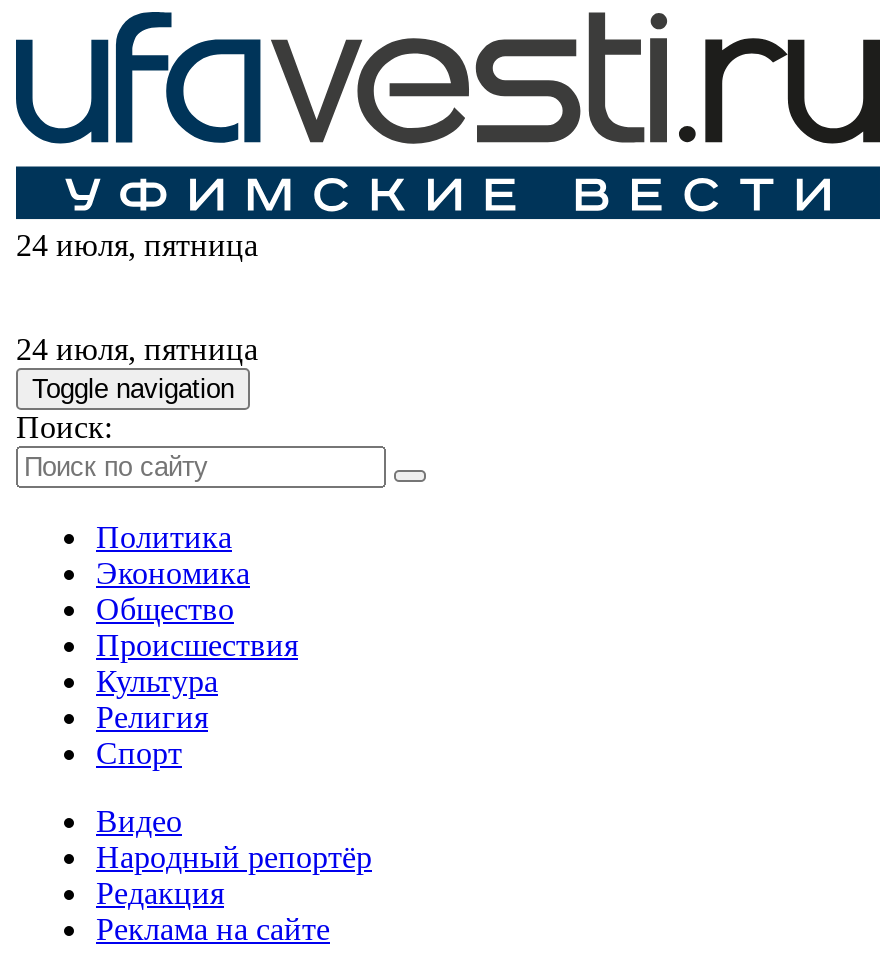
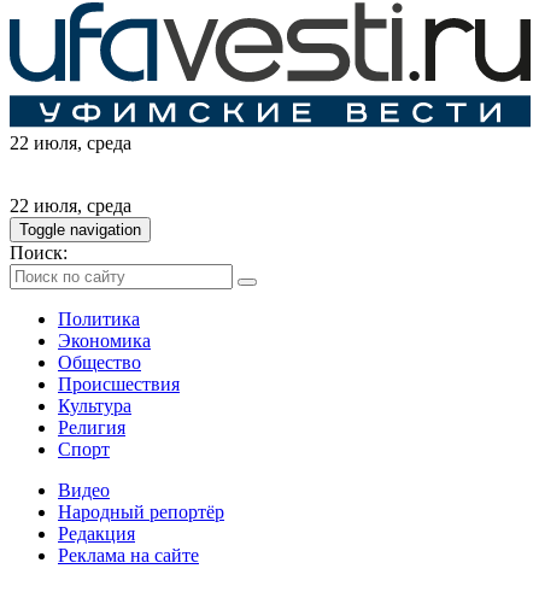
[16,229,258,263] 24 июля, пятница -> [10,133,131,154] 22 июля, среда
[16,333,258,367] 24 июля, пятница -> [10,196,131,216] 22 июля, среда

